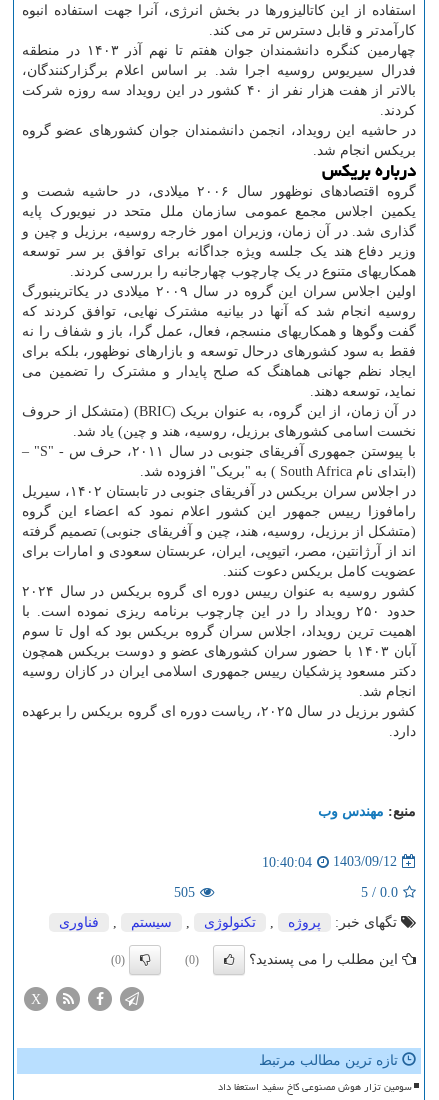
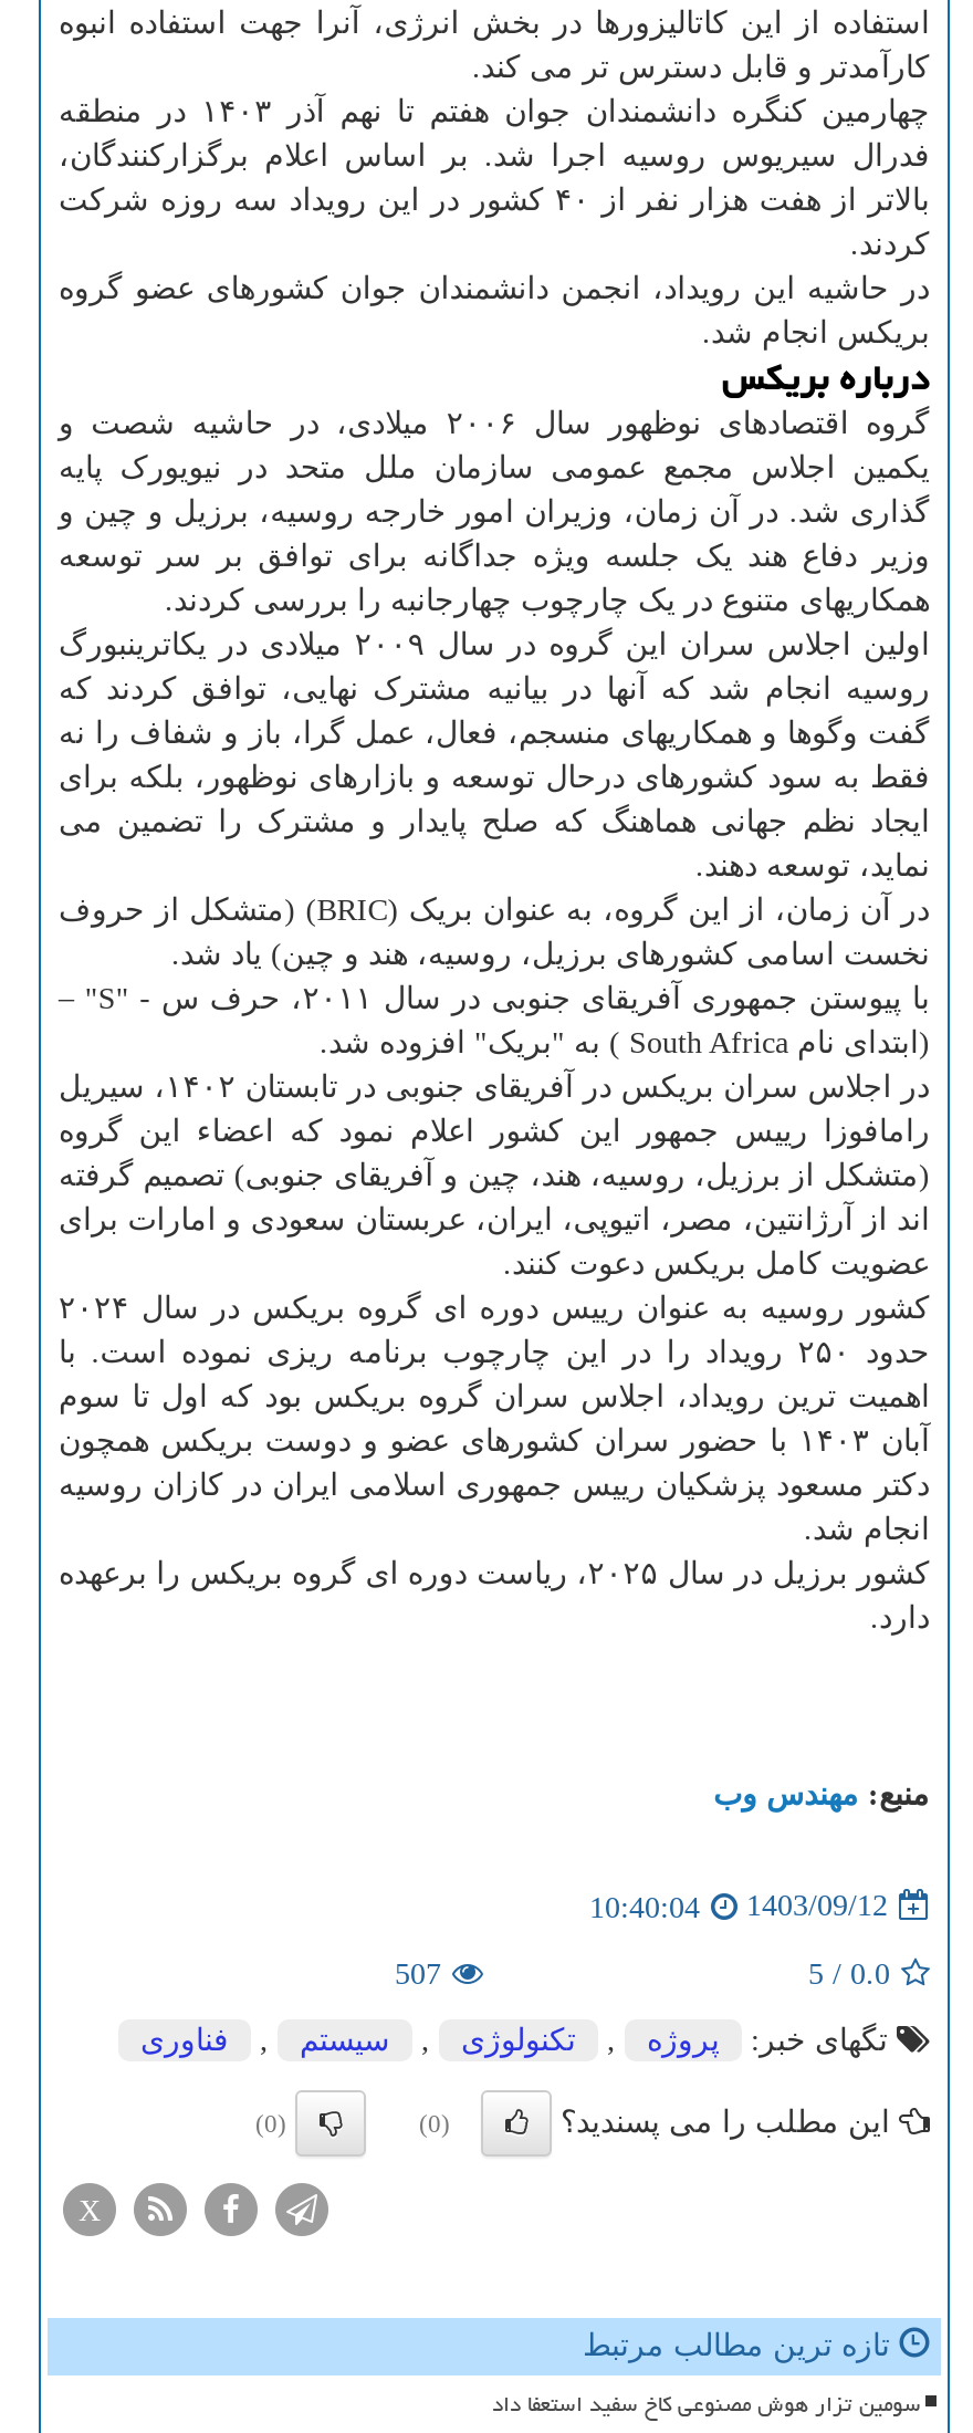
[174,885,195,900] 505 -> [395,1958,441,1991] 507

